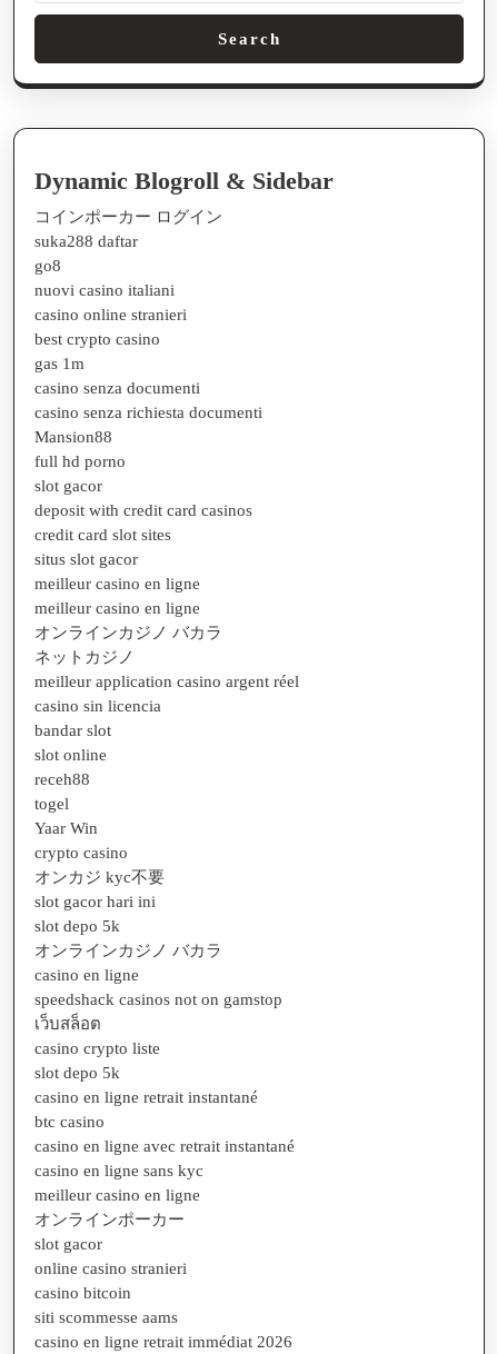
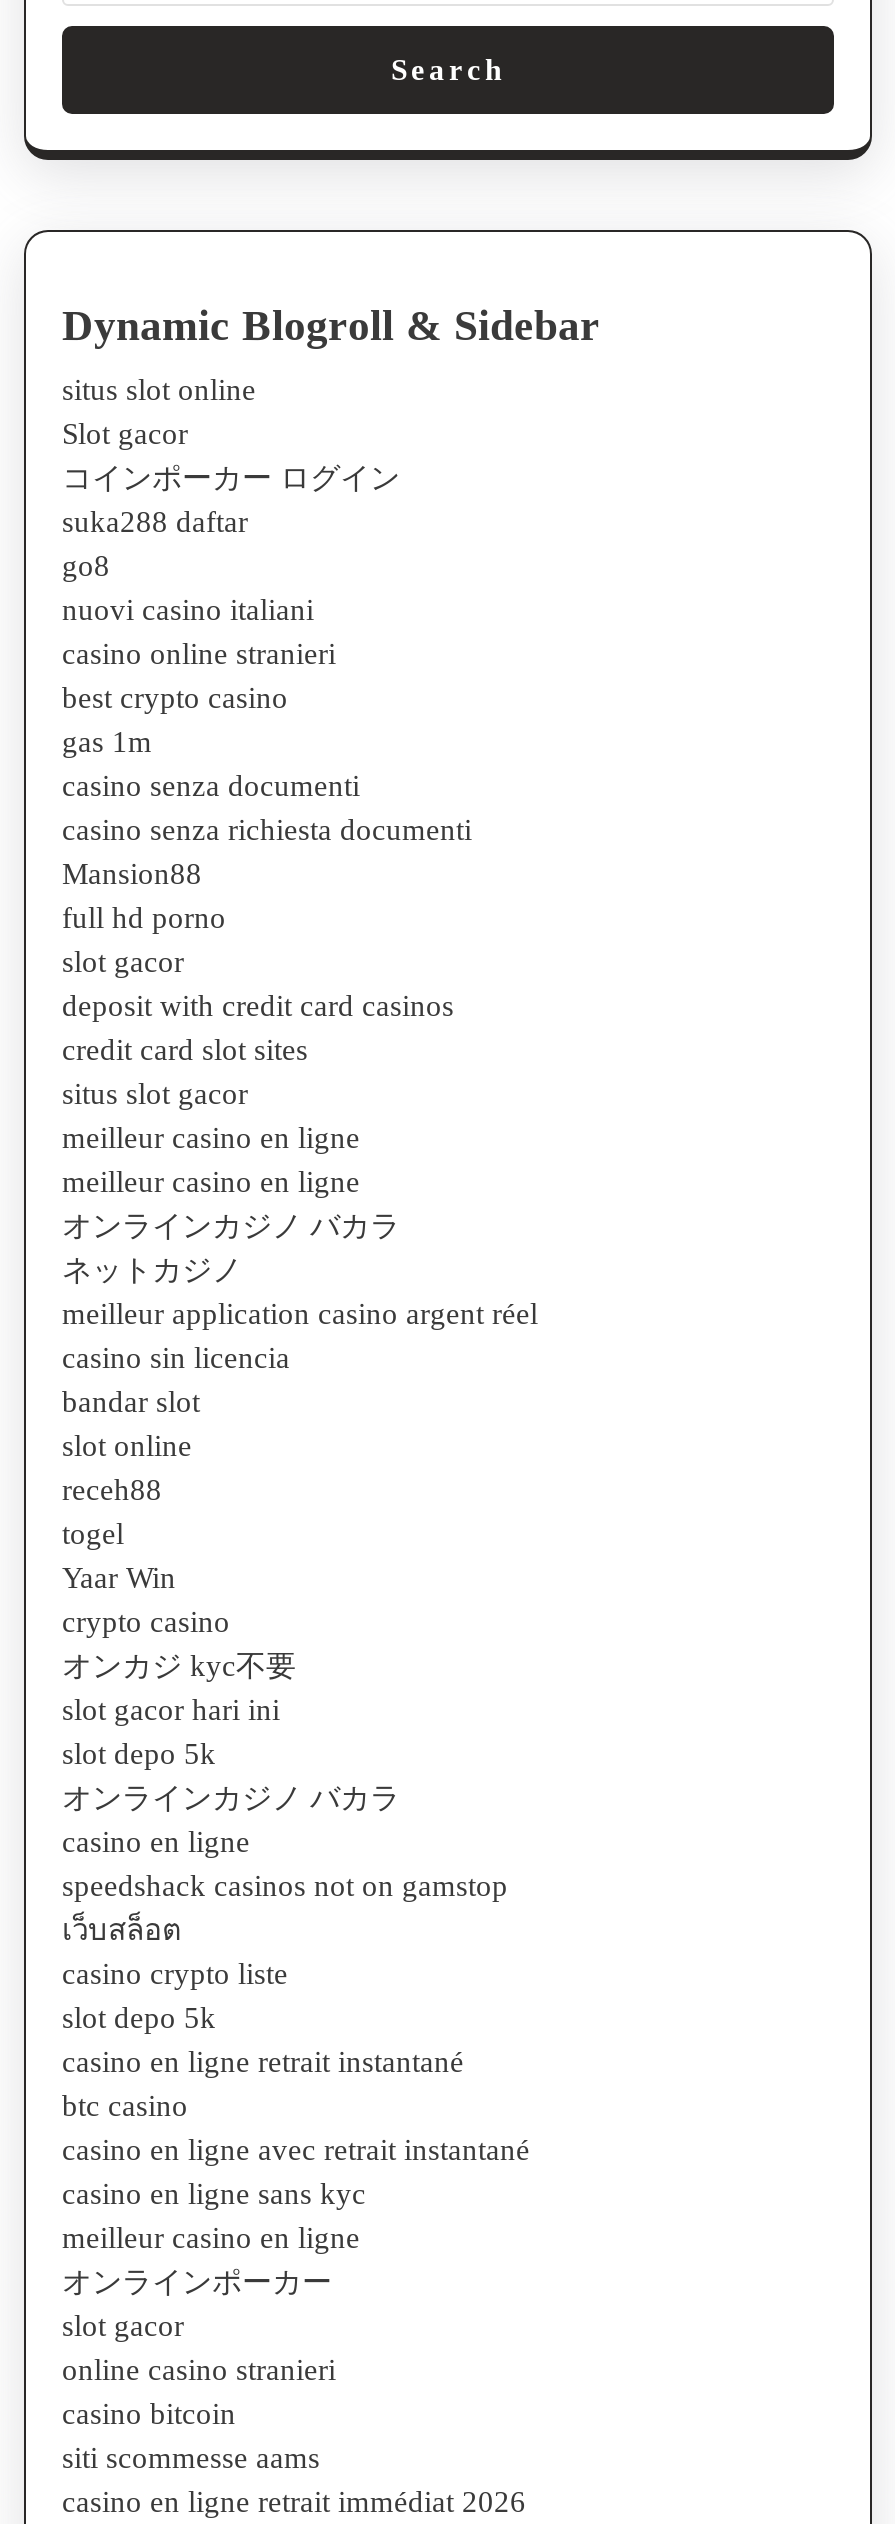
none -> [62,374,256,450] situs slot online | Slot gacor

